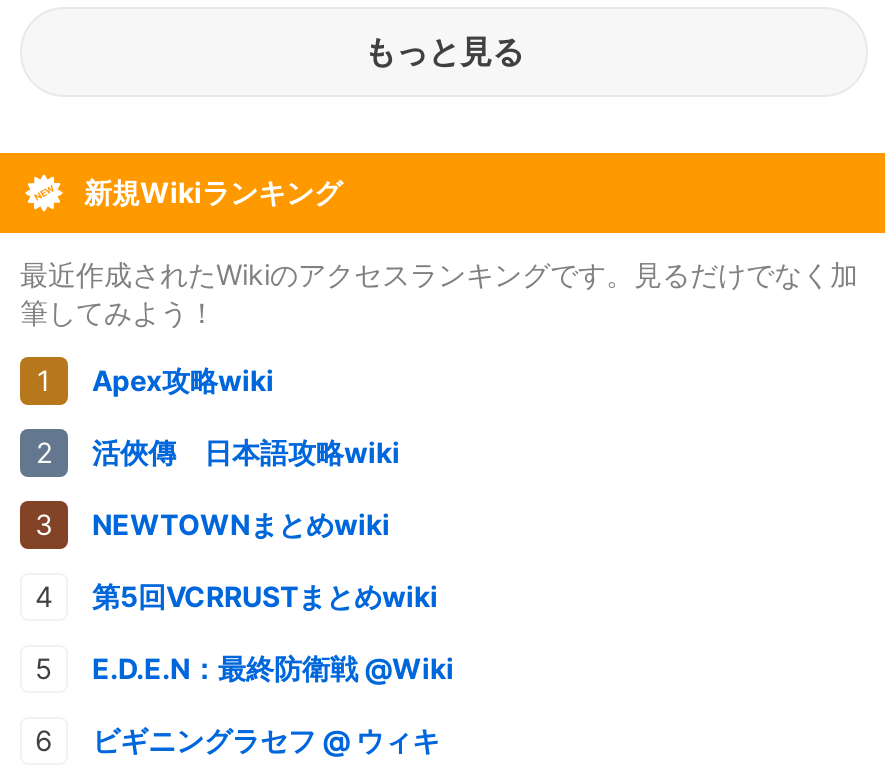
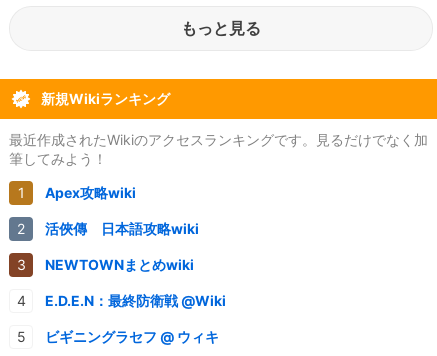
[92,578,438,612] 第5回VCRRUSTまとめwiki -> none

